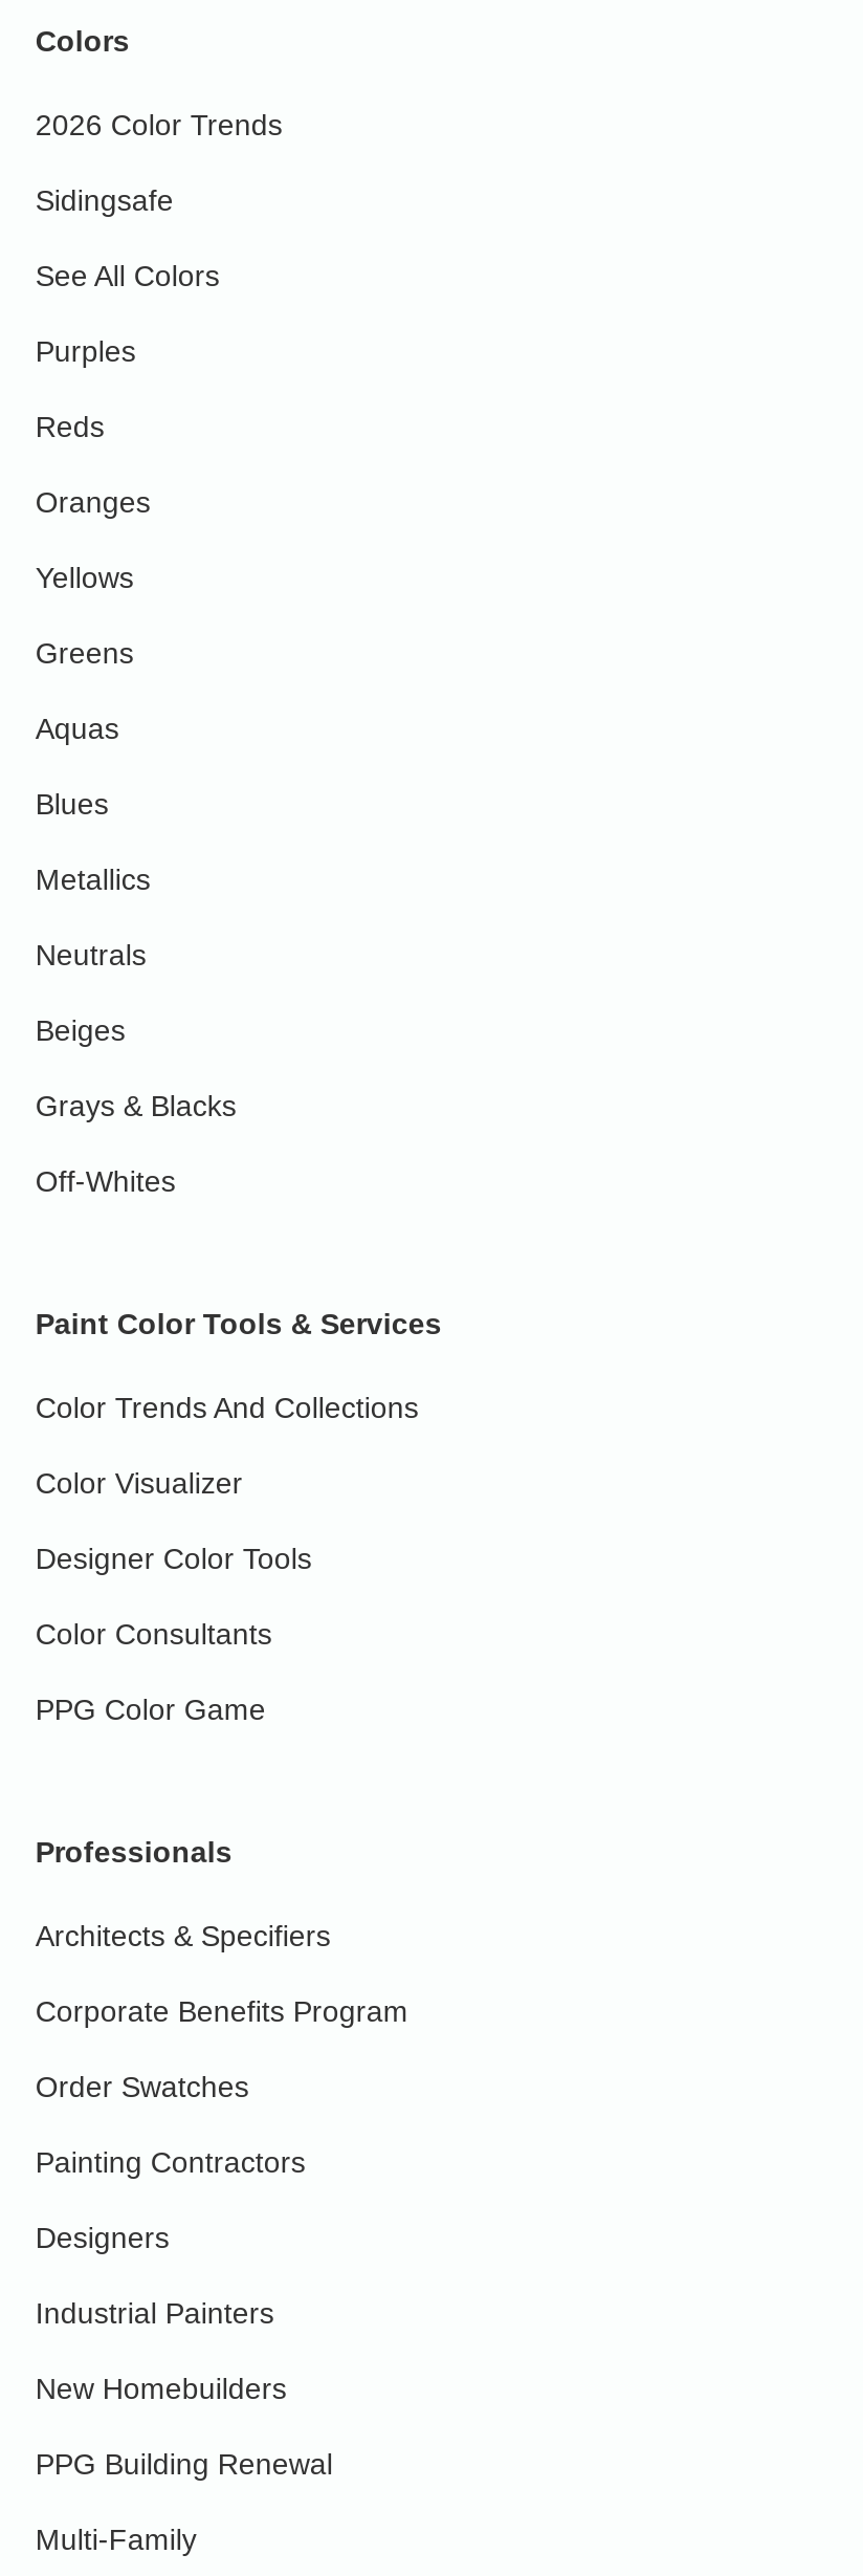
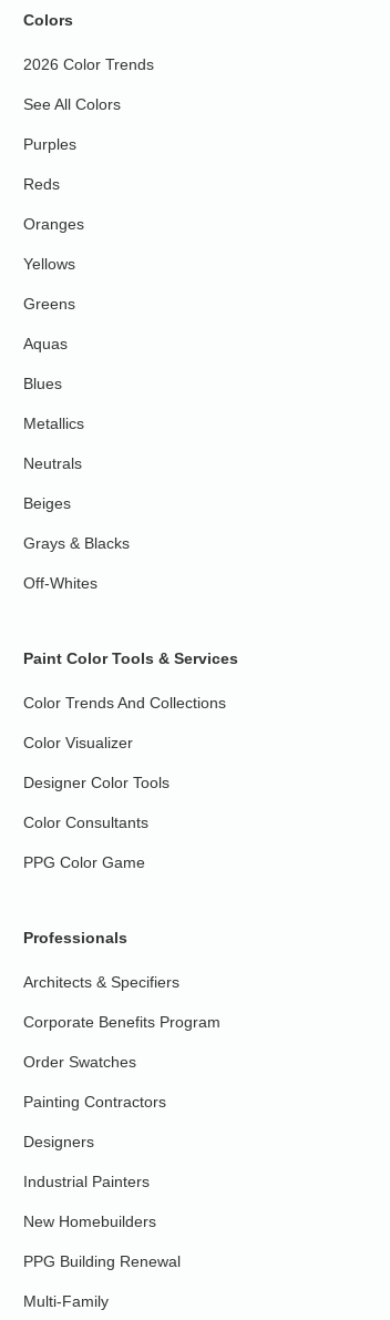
[35,184,174,217] Sidingsafe -> none

